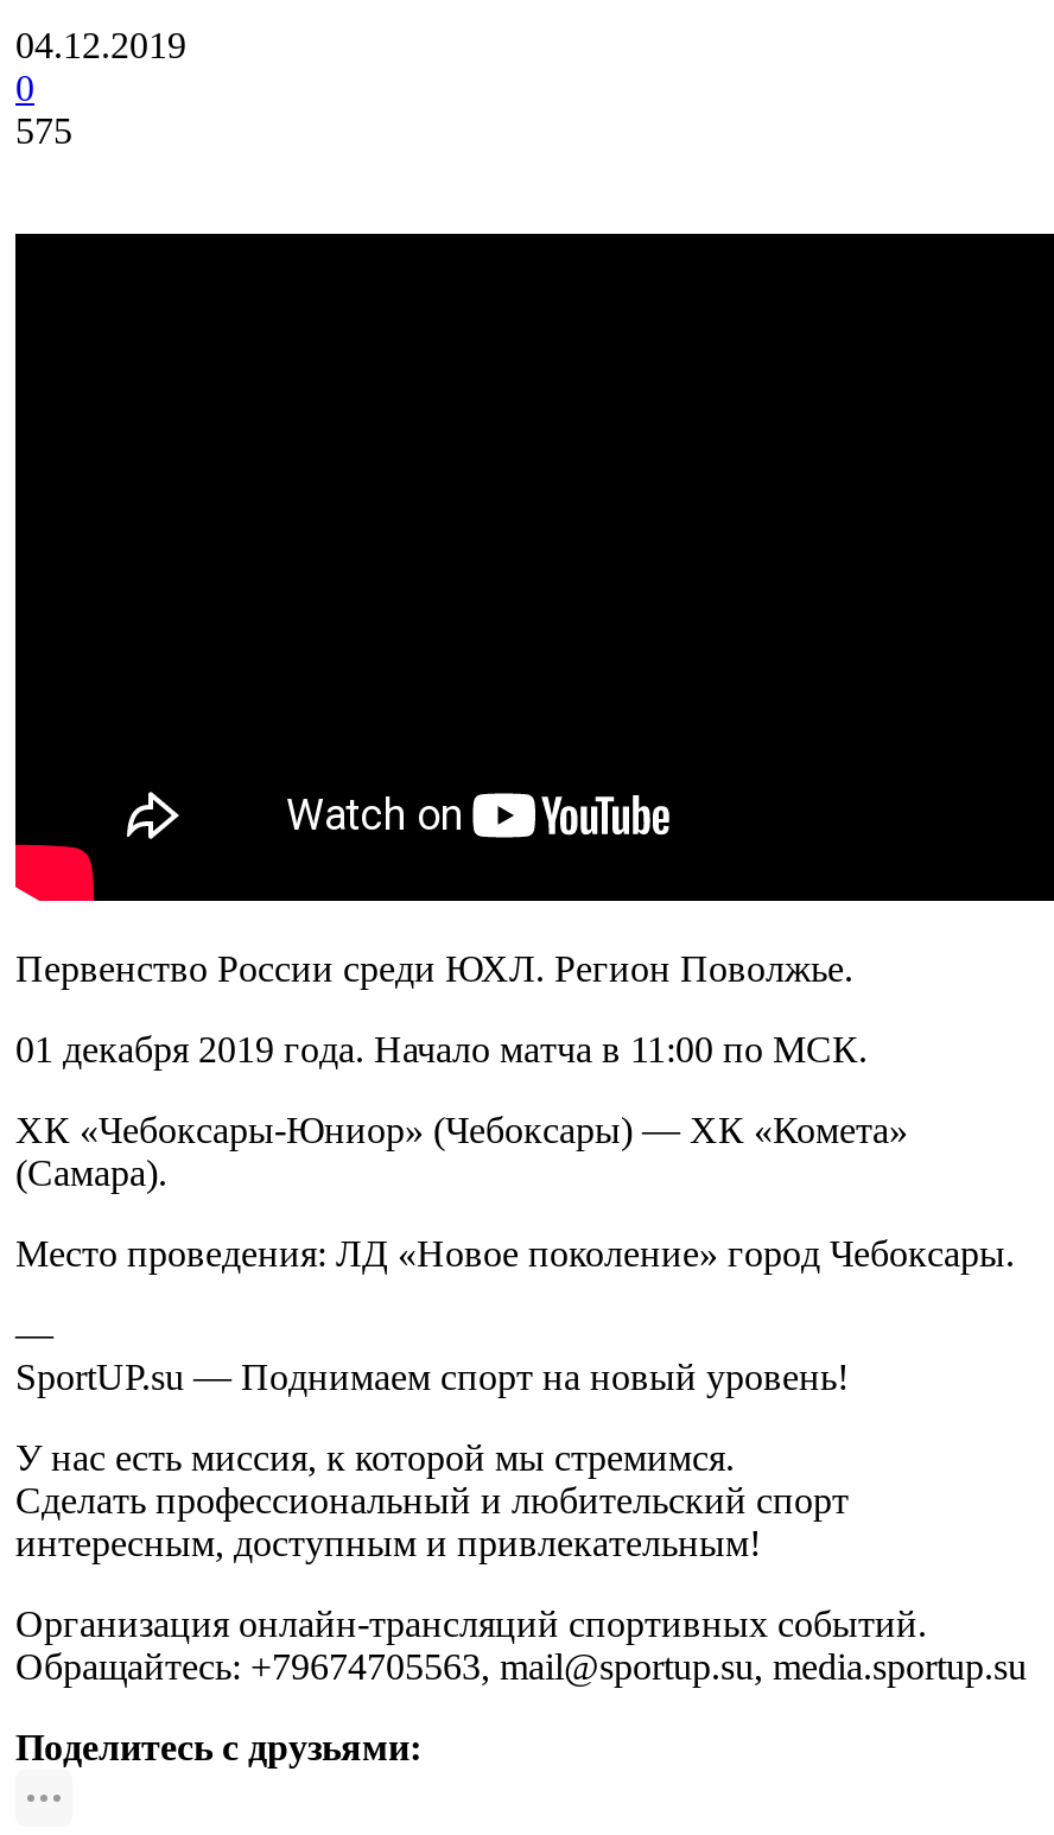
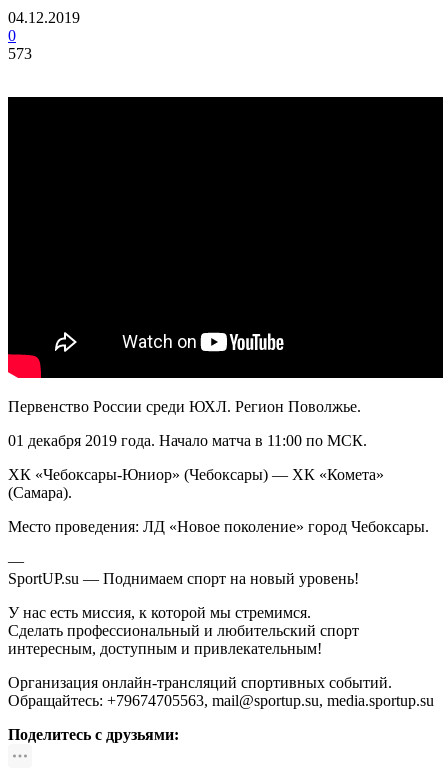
[15,110,72,150] 575 -> [8,45,32,62] 573

